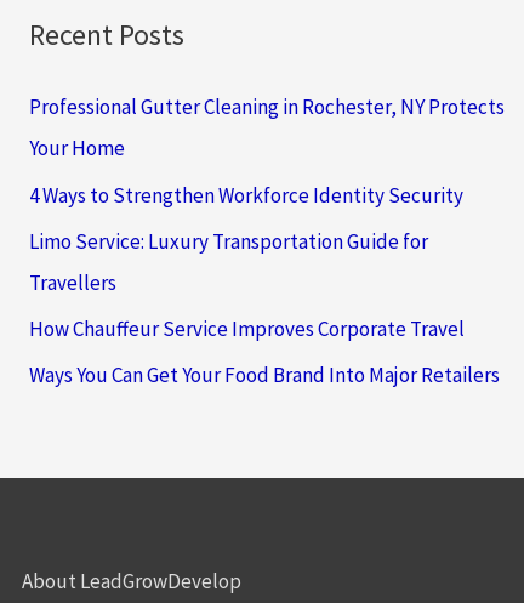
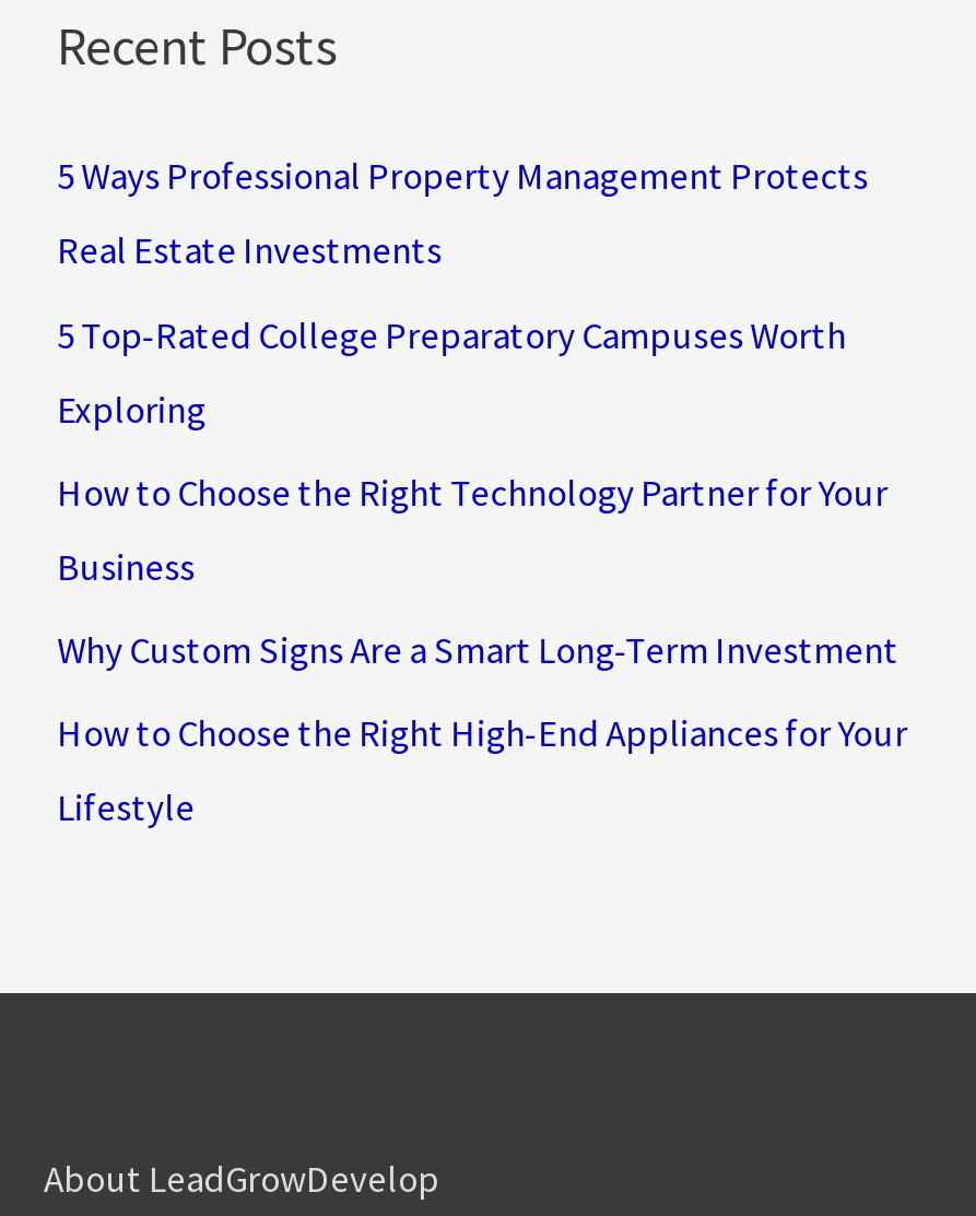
[29,94,505,389] Professional Gutter Cleaning in Rochester, NY Protects | Your Home | 4 Ways to Strengthen Workforce Identity Security | Limo Service: Luxury Transportation Guide for | Travellers | How Chauffeur Service Improves Corporate Travel | Ways You Can Get Your Food Brand Into Major Retailers -> [57,153,908,833] 5 Ways Professional Property Management Protects | Real Estate Investments | 5 Top-Rated College Preparatory Campuses Worth | Exploring | How to Choose the Right Technology Partner for Your | Business | Why Custom Signs Are a Smart Long-Term Investment | How to Choose the Right High-End Appliances for Your | Lifestyle

